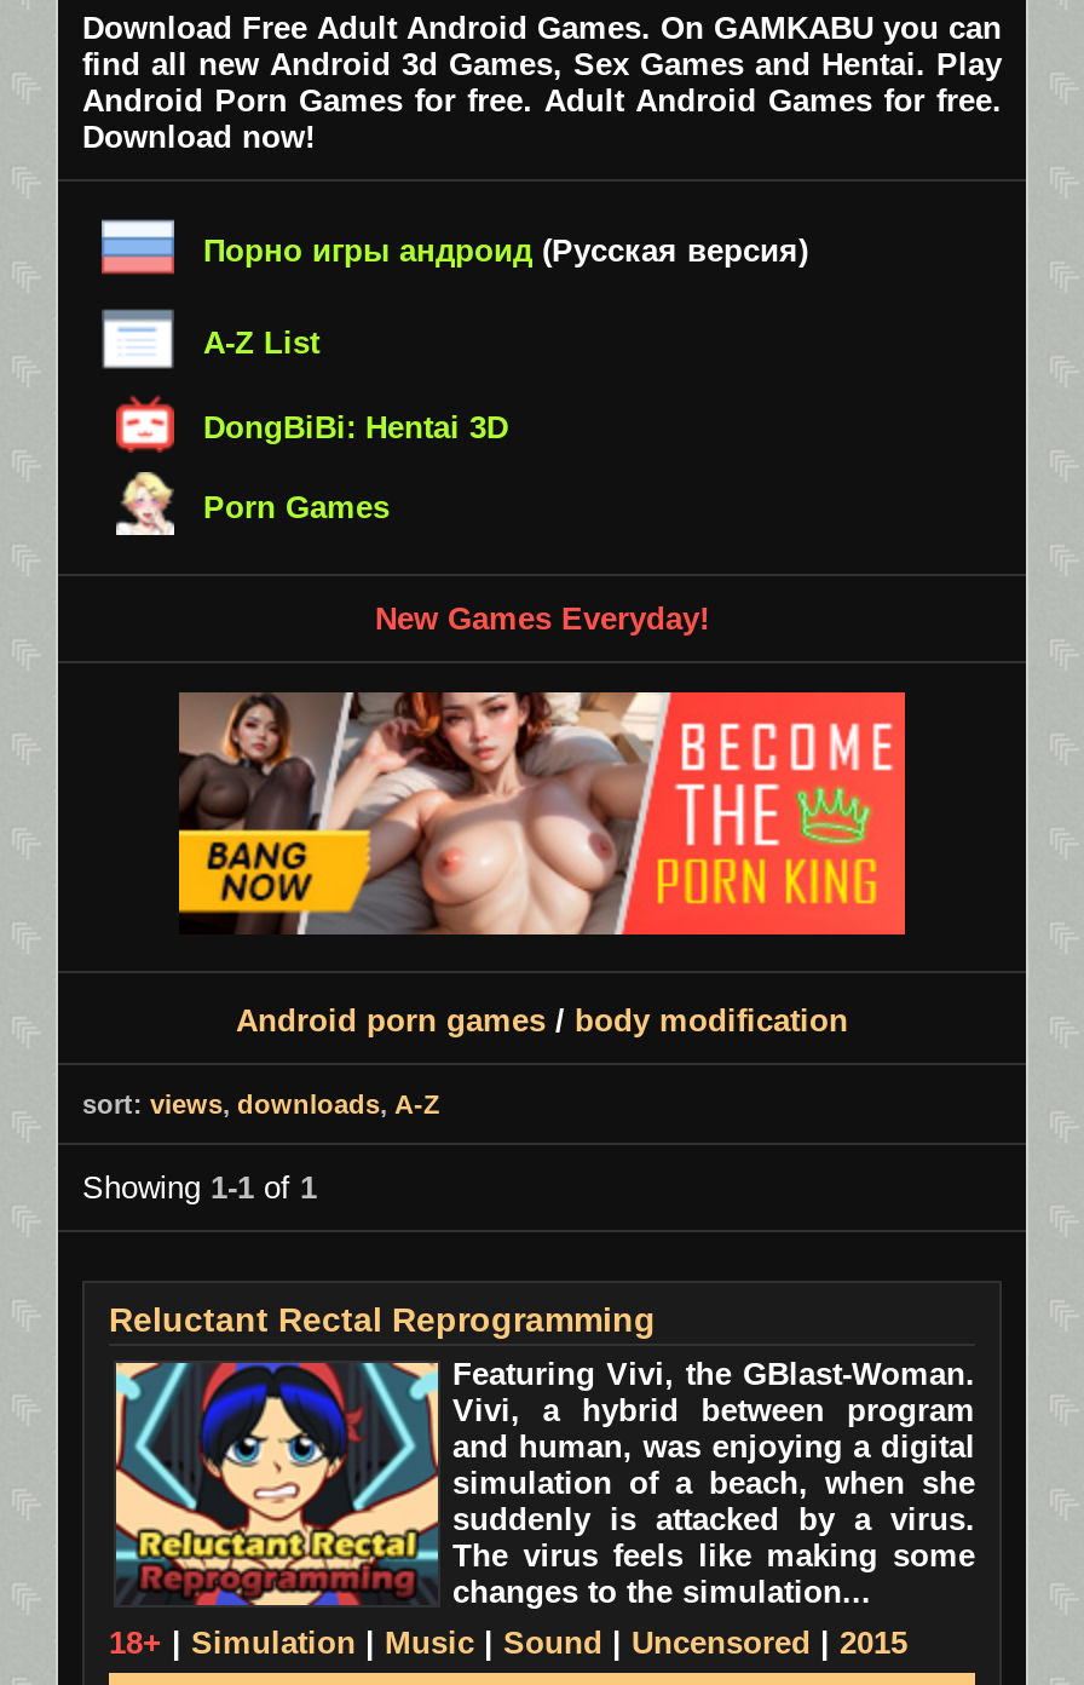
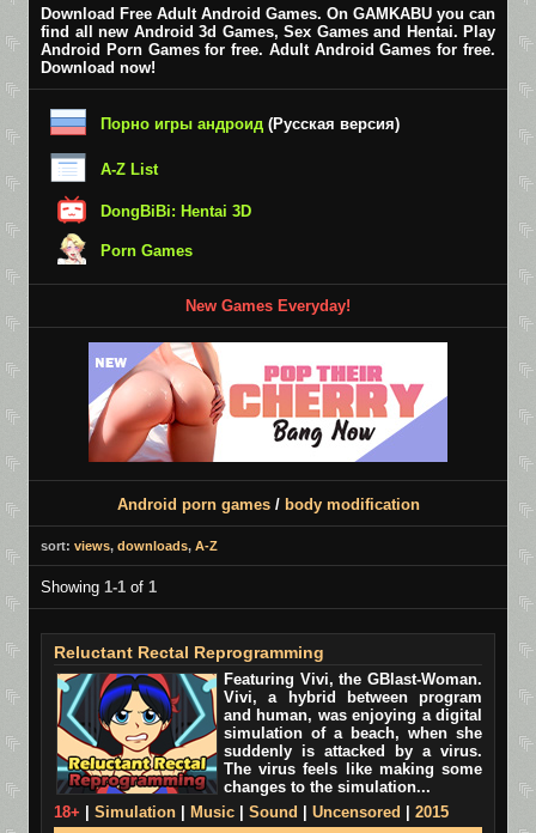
[177,690,907,937] [image] -> [87,341,449,463] [image]

